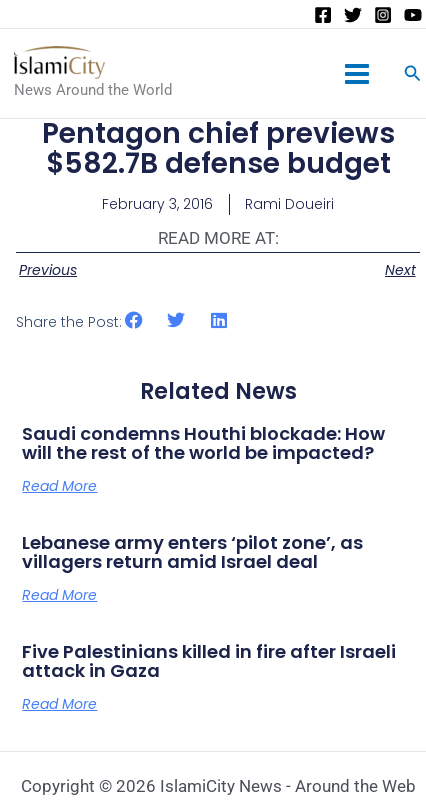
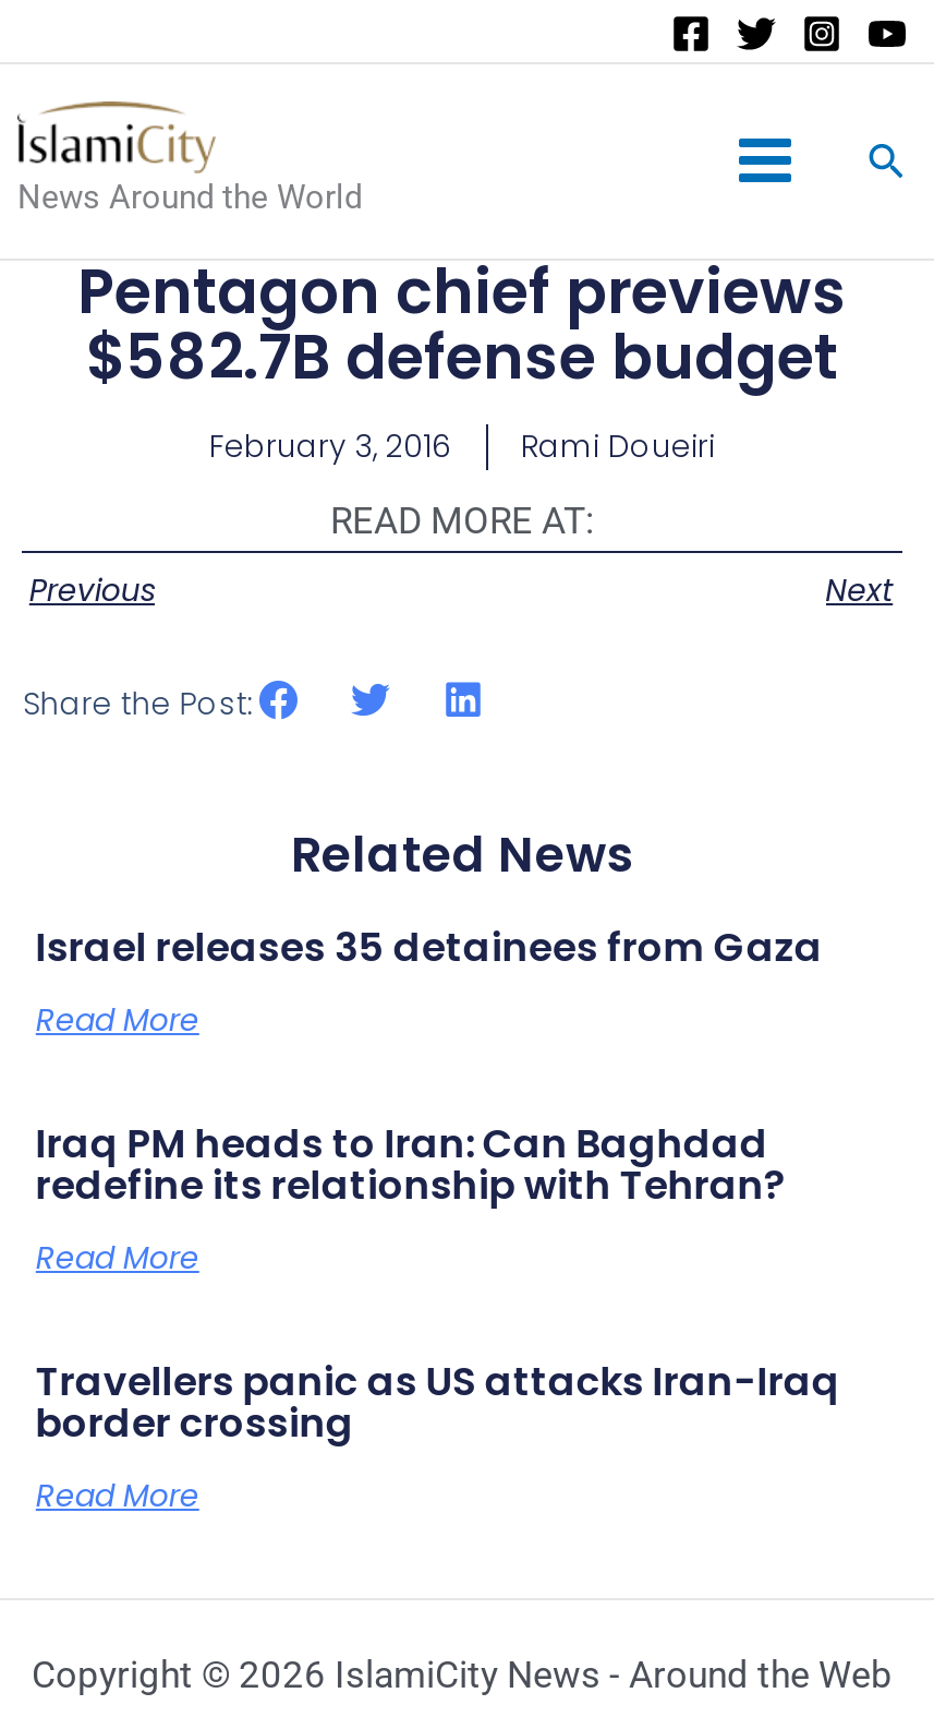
[22,421,385,465] Saudi condemns Houthi blockade: How | will the rest of the world be impacted? -> [36,918,823,973] Israel releases 35 detainees from Gaza
[22,530,363,574] Lebanese army enters ‘pilot zone’, as | villagers return amid Israel deal -> [36,1115,786,1211] Iraq PM heads to Iran: Can Baghdad | redefine its relationship with Tehran?
[22,639,396,683] Five Palestinians killed in fire after Israeli | attack in Gaza -> [36,1353,840,1449] Travellers panic as US attacks Iran-Iraq | border crossing

